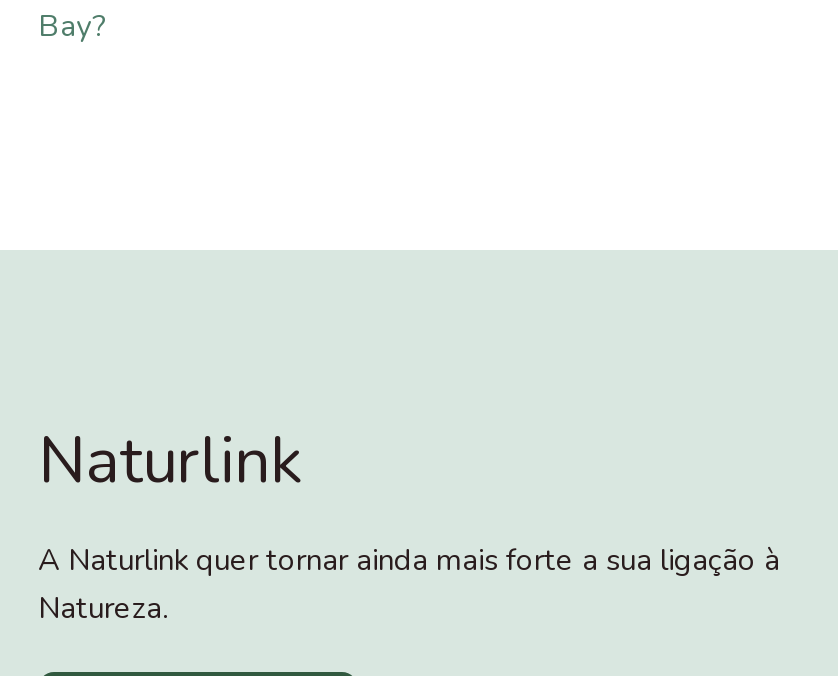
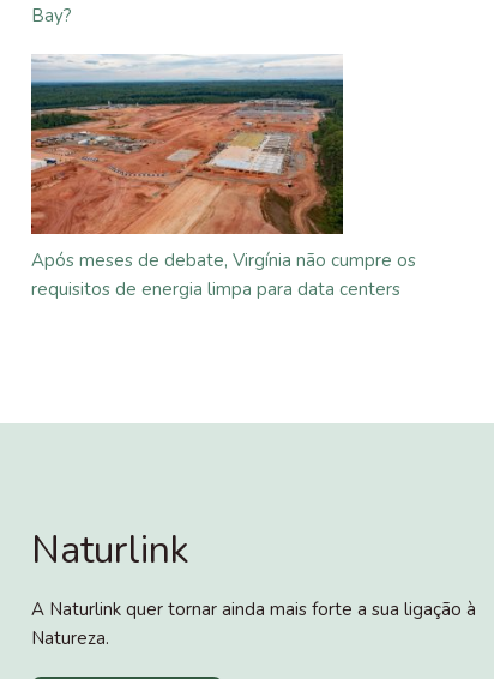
none -> [30,54,416,301] [image] | Após meses de debate, Virgínia não cumpre os | requisitos de energia limpa para data centers

